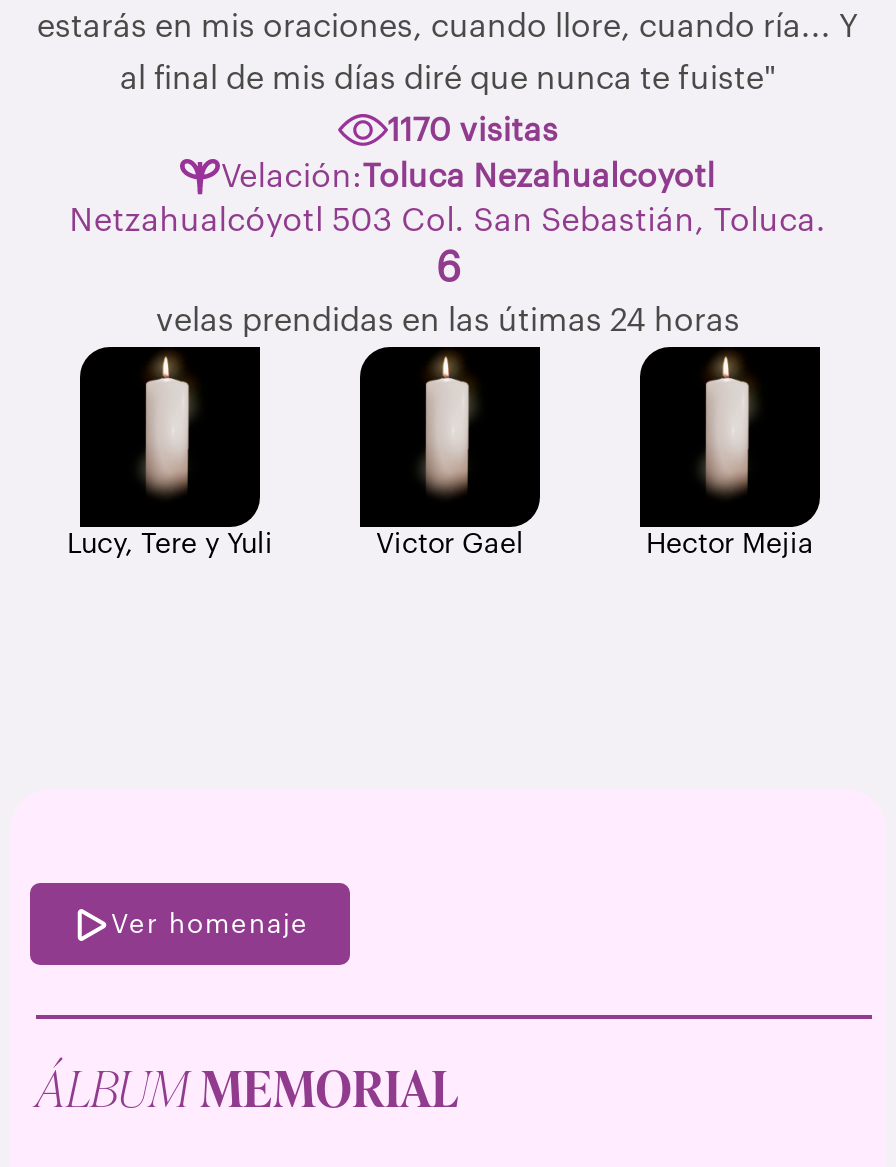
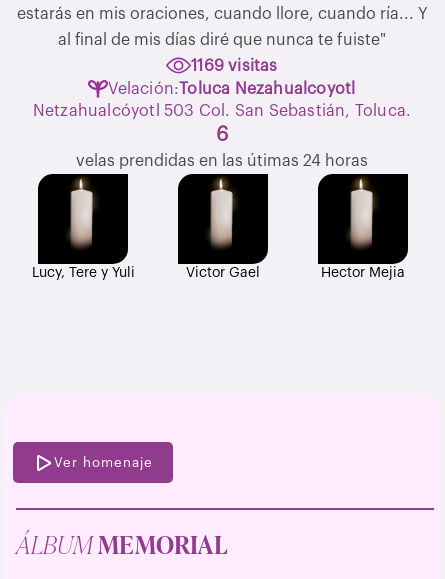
[388,114,558,146] 1170 visitas -> [191,57,278,73] 1169 visitas

